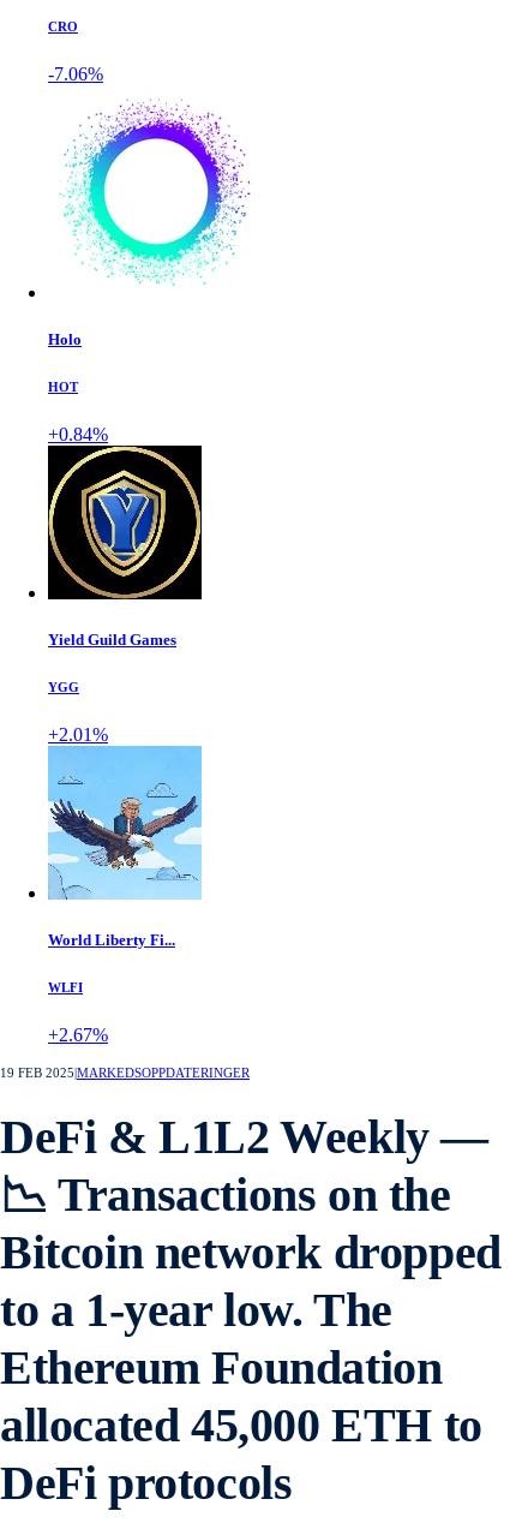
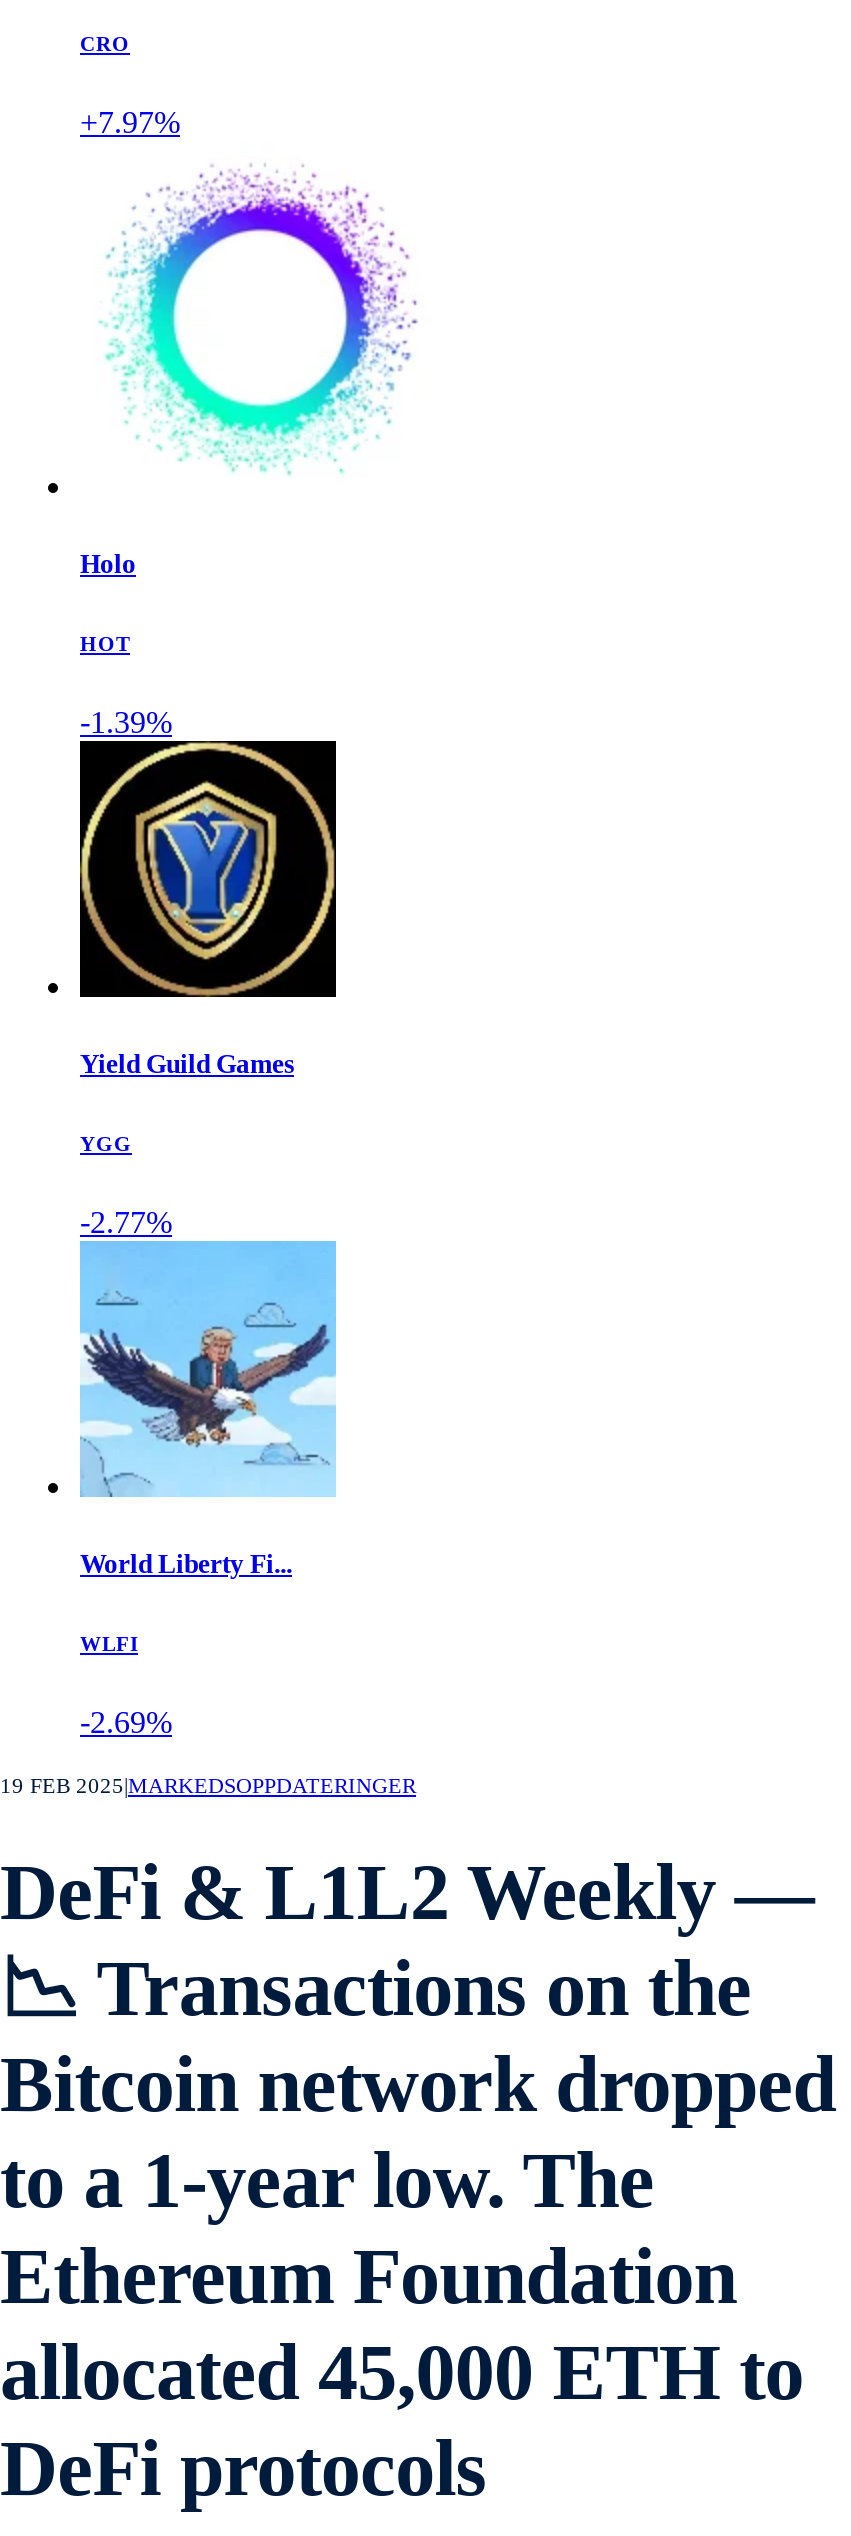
[48,64,103,84] -7.06% -> [80,105,180,139] +7.97%
[48,424,108,445] +0.84% -> [80,705,172,739] -1.39%
[48,725,108,745] +2.01% -> [80,1205,172,1239] -2.77%
[48,1025,108,1045] +2.67% -> [80,1706,172,1740] -2.69%

